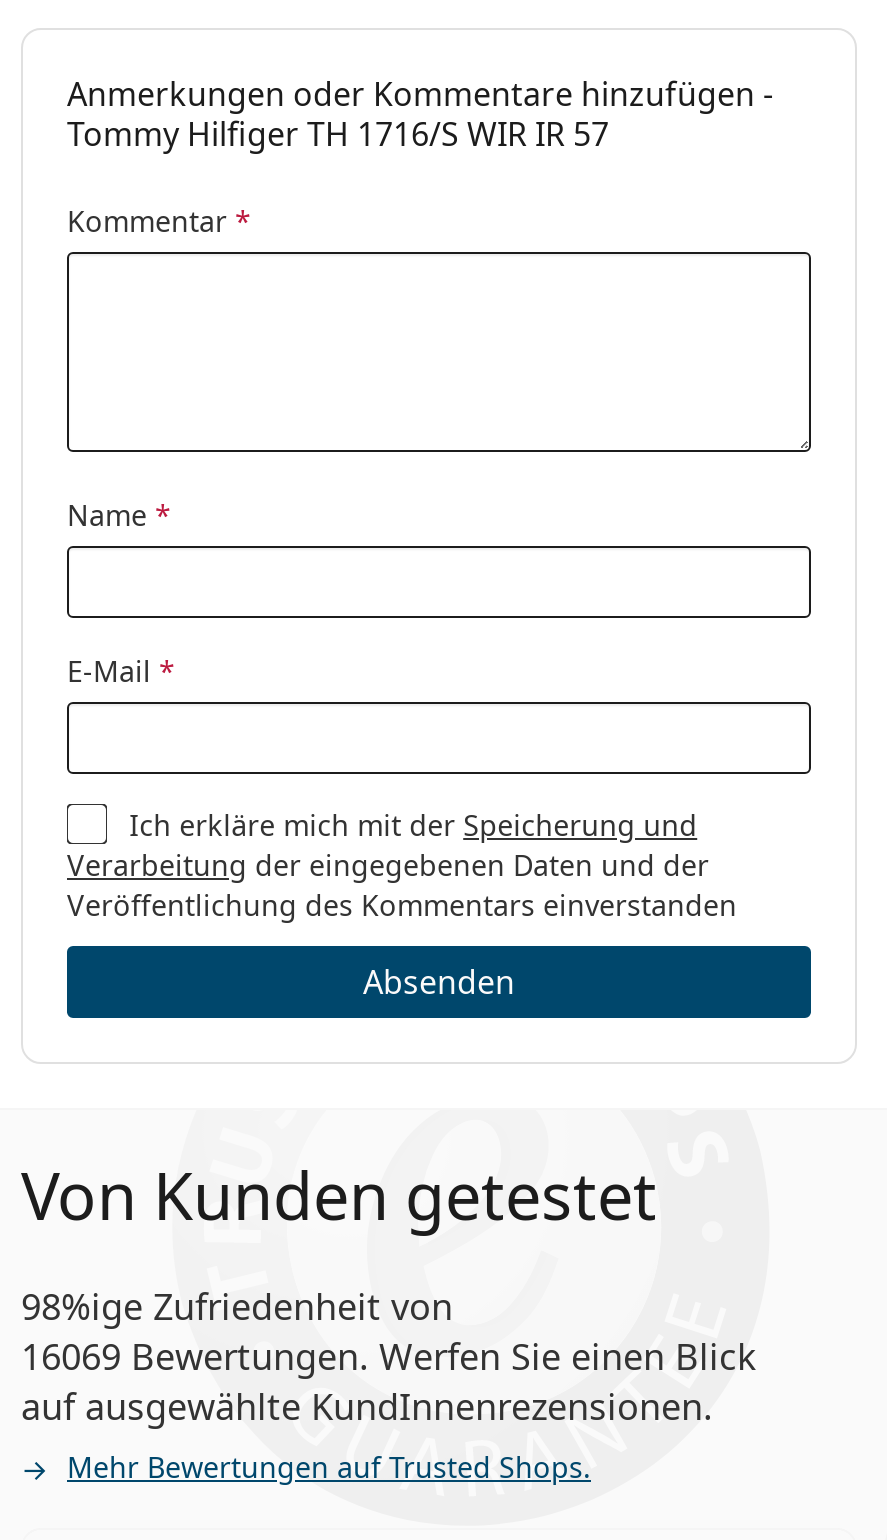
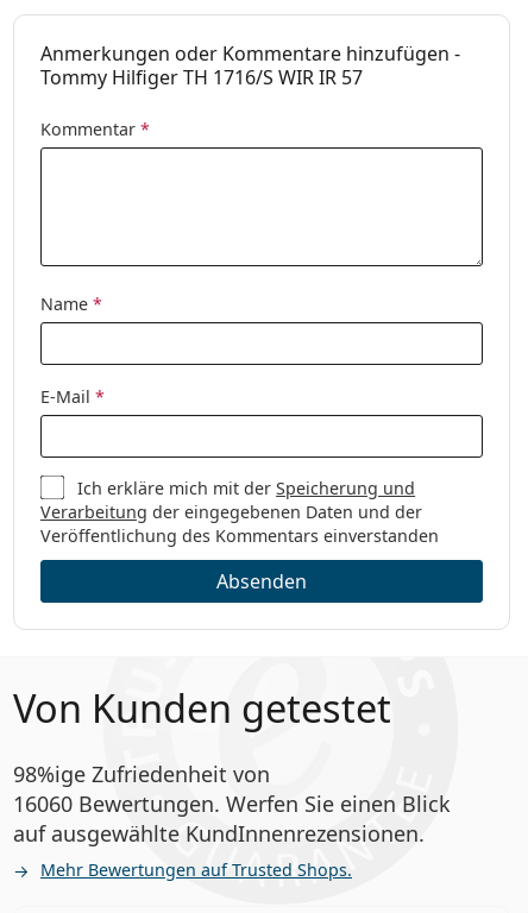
[21,1331,757,1379] 16069 Bewertungen. Werfen Sie einen Blick -> [13,789,451,818] 16060 Bewertungen. Werfen Sie einen Blick

